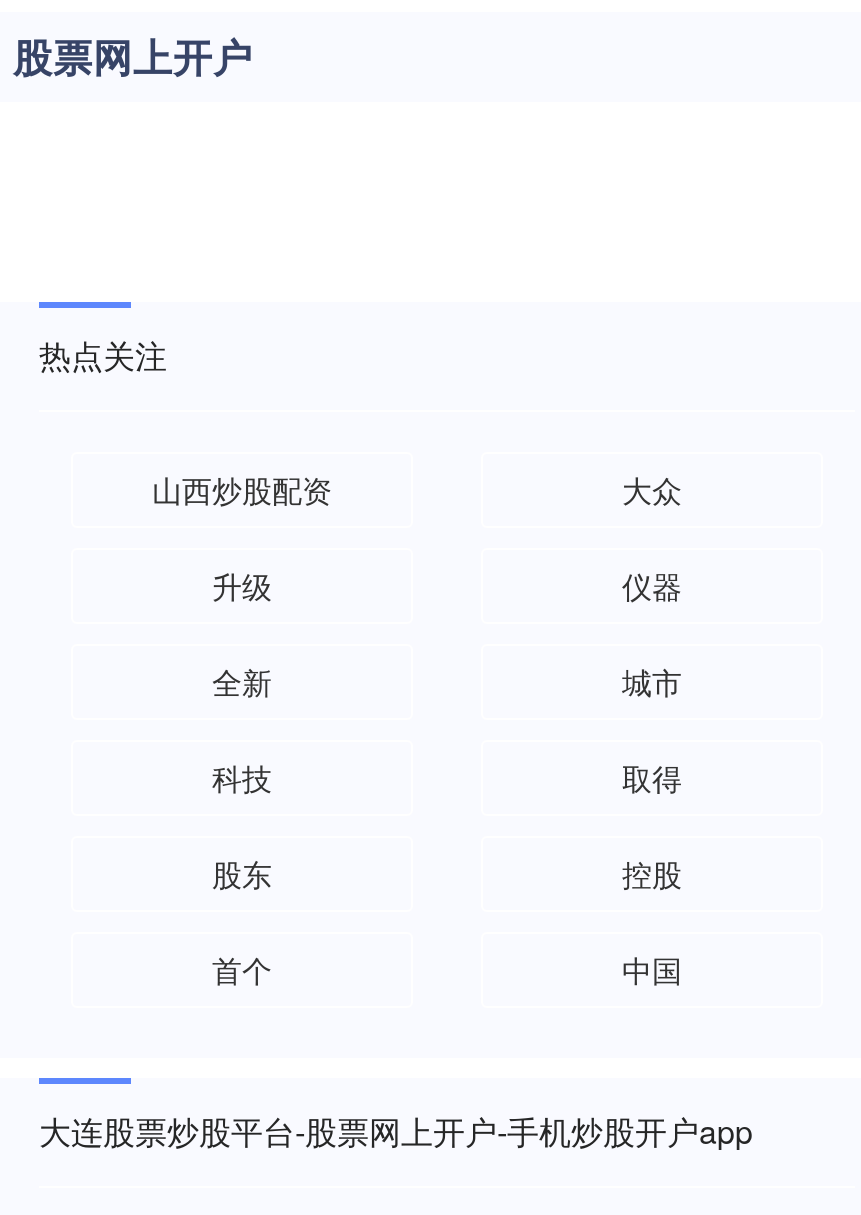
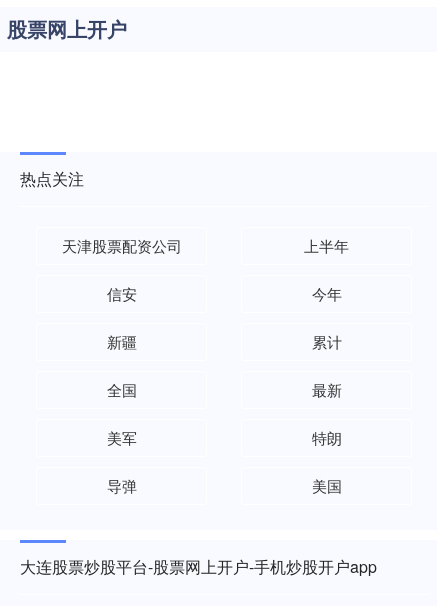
[152,468,682,510] 山西炒股配资 | 大众 -> [61,235,349,256] 天津股票配资公司 | 上半年
[212,564,682,606] 升级 | 仪器 -> [106,283,341,304] 信安 | 今年
[212,660,682,702] 全新 | 城市 -> [106,331,341,352] 新疆 | 累计
[212,756,682,798] 科技 | 取得 -> [106,379,341,400] 全国 | 最新
[212,852,682,894] 股东 | 控股 -> [106,427,341,448] 美军 | 特朗
[212,948,682,990] 首个 | 中国 -> [106,475,341,496] 导弹 | 美国

